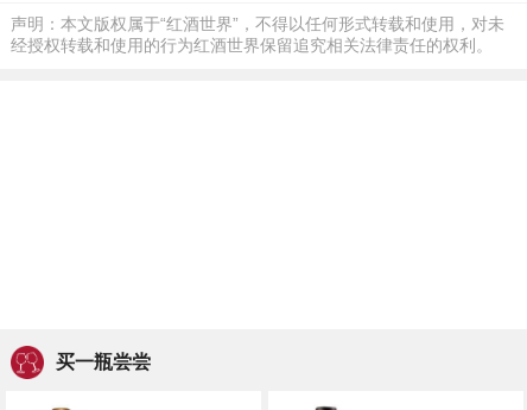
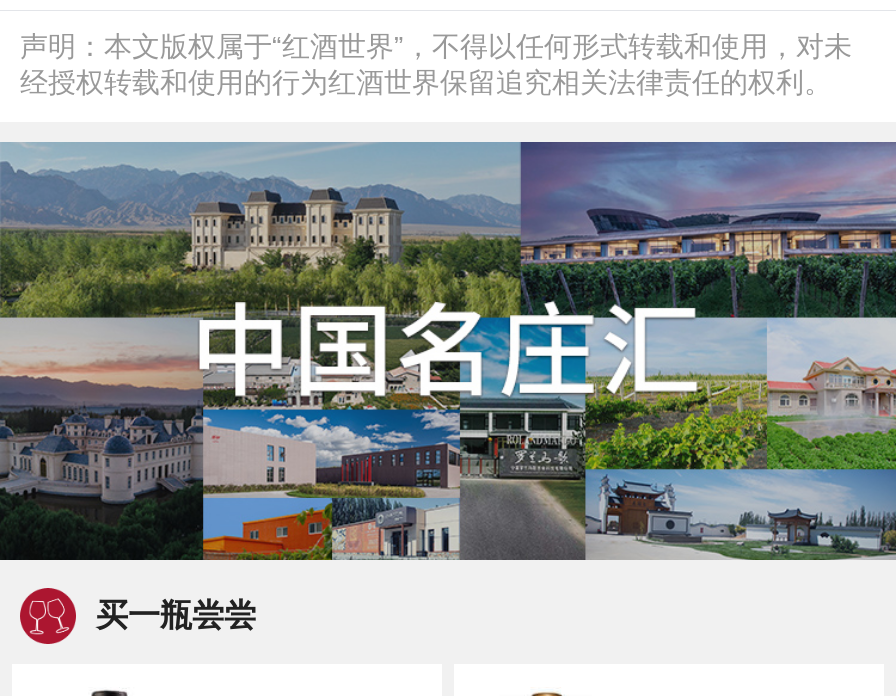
none -> [6,140,890,562] [image]

